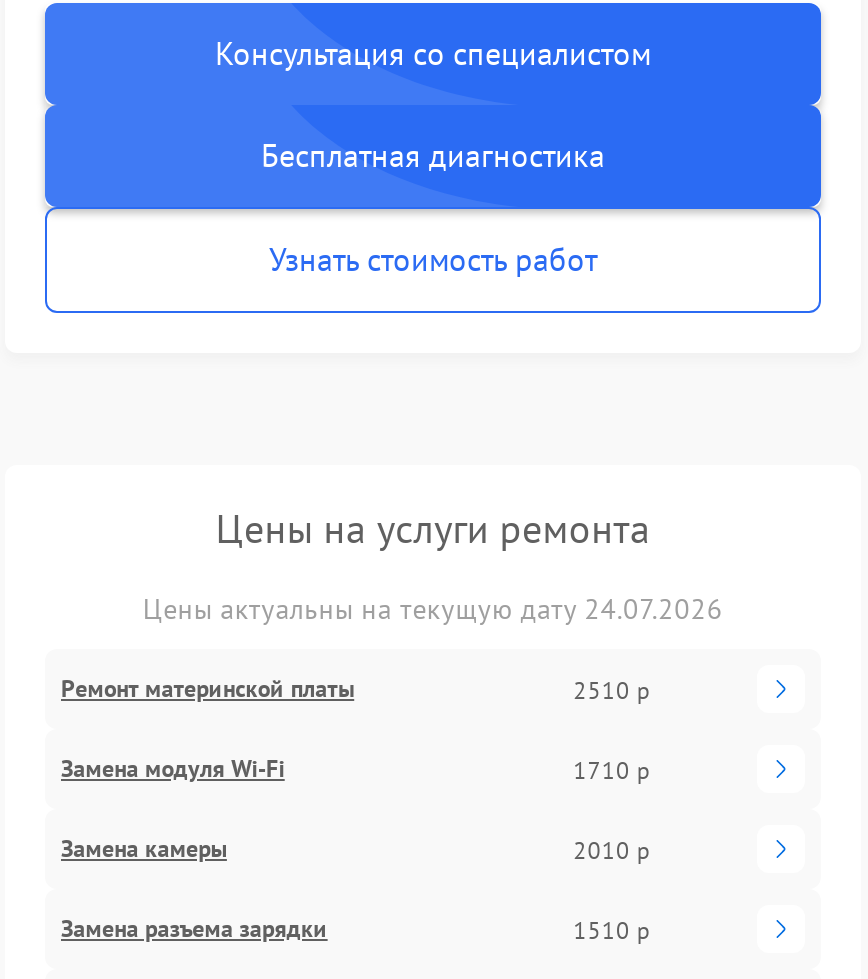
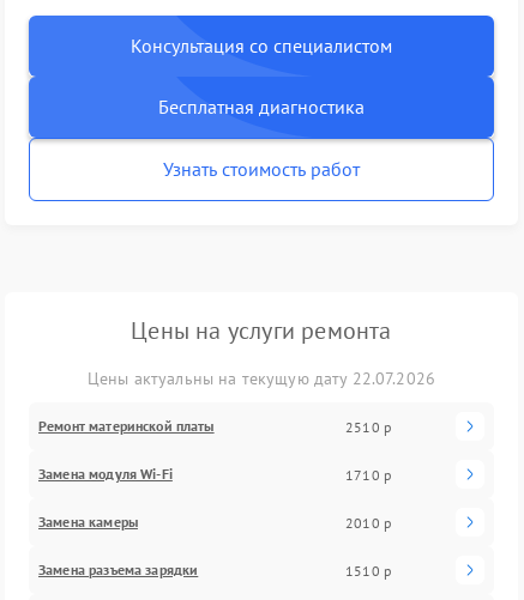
[143,591,723,627] Цены актуальны на текущую дату 24.07.2026 -> [87,368,435,389] Цены актуальны на текущую дату 22.07.2026

